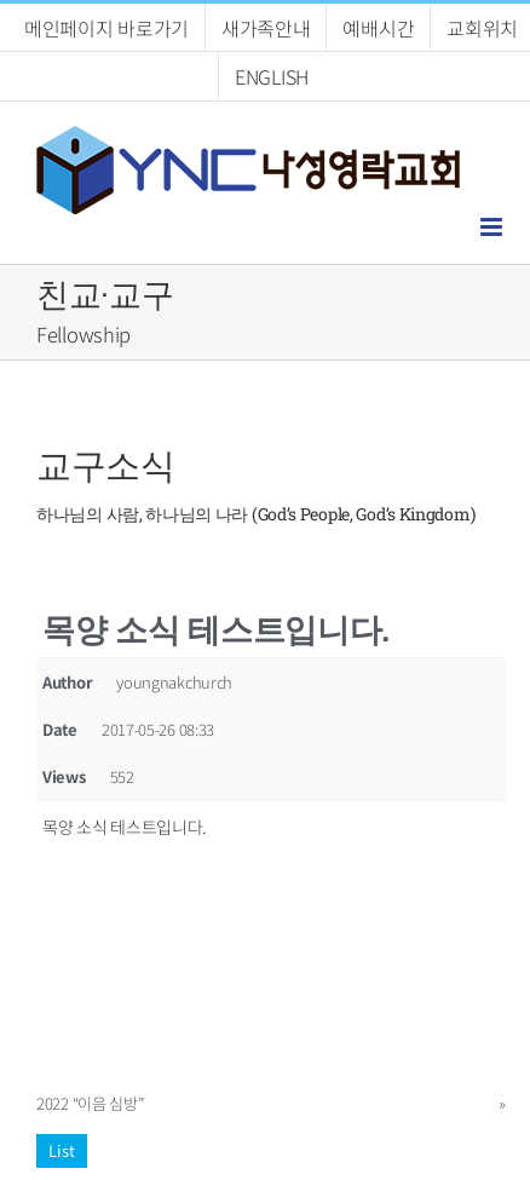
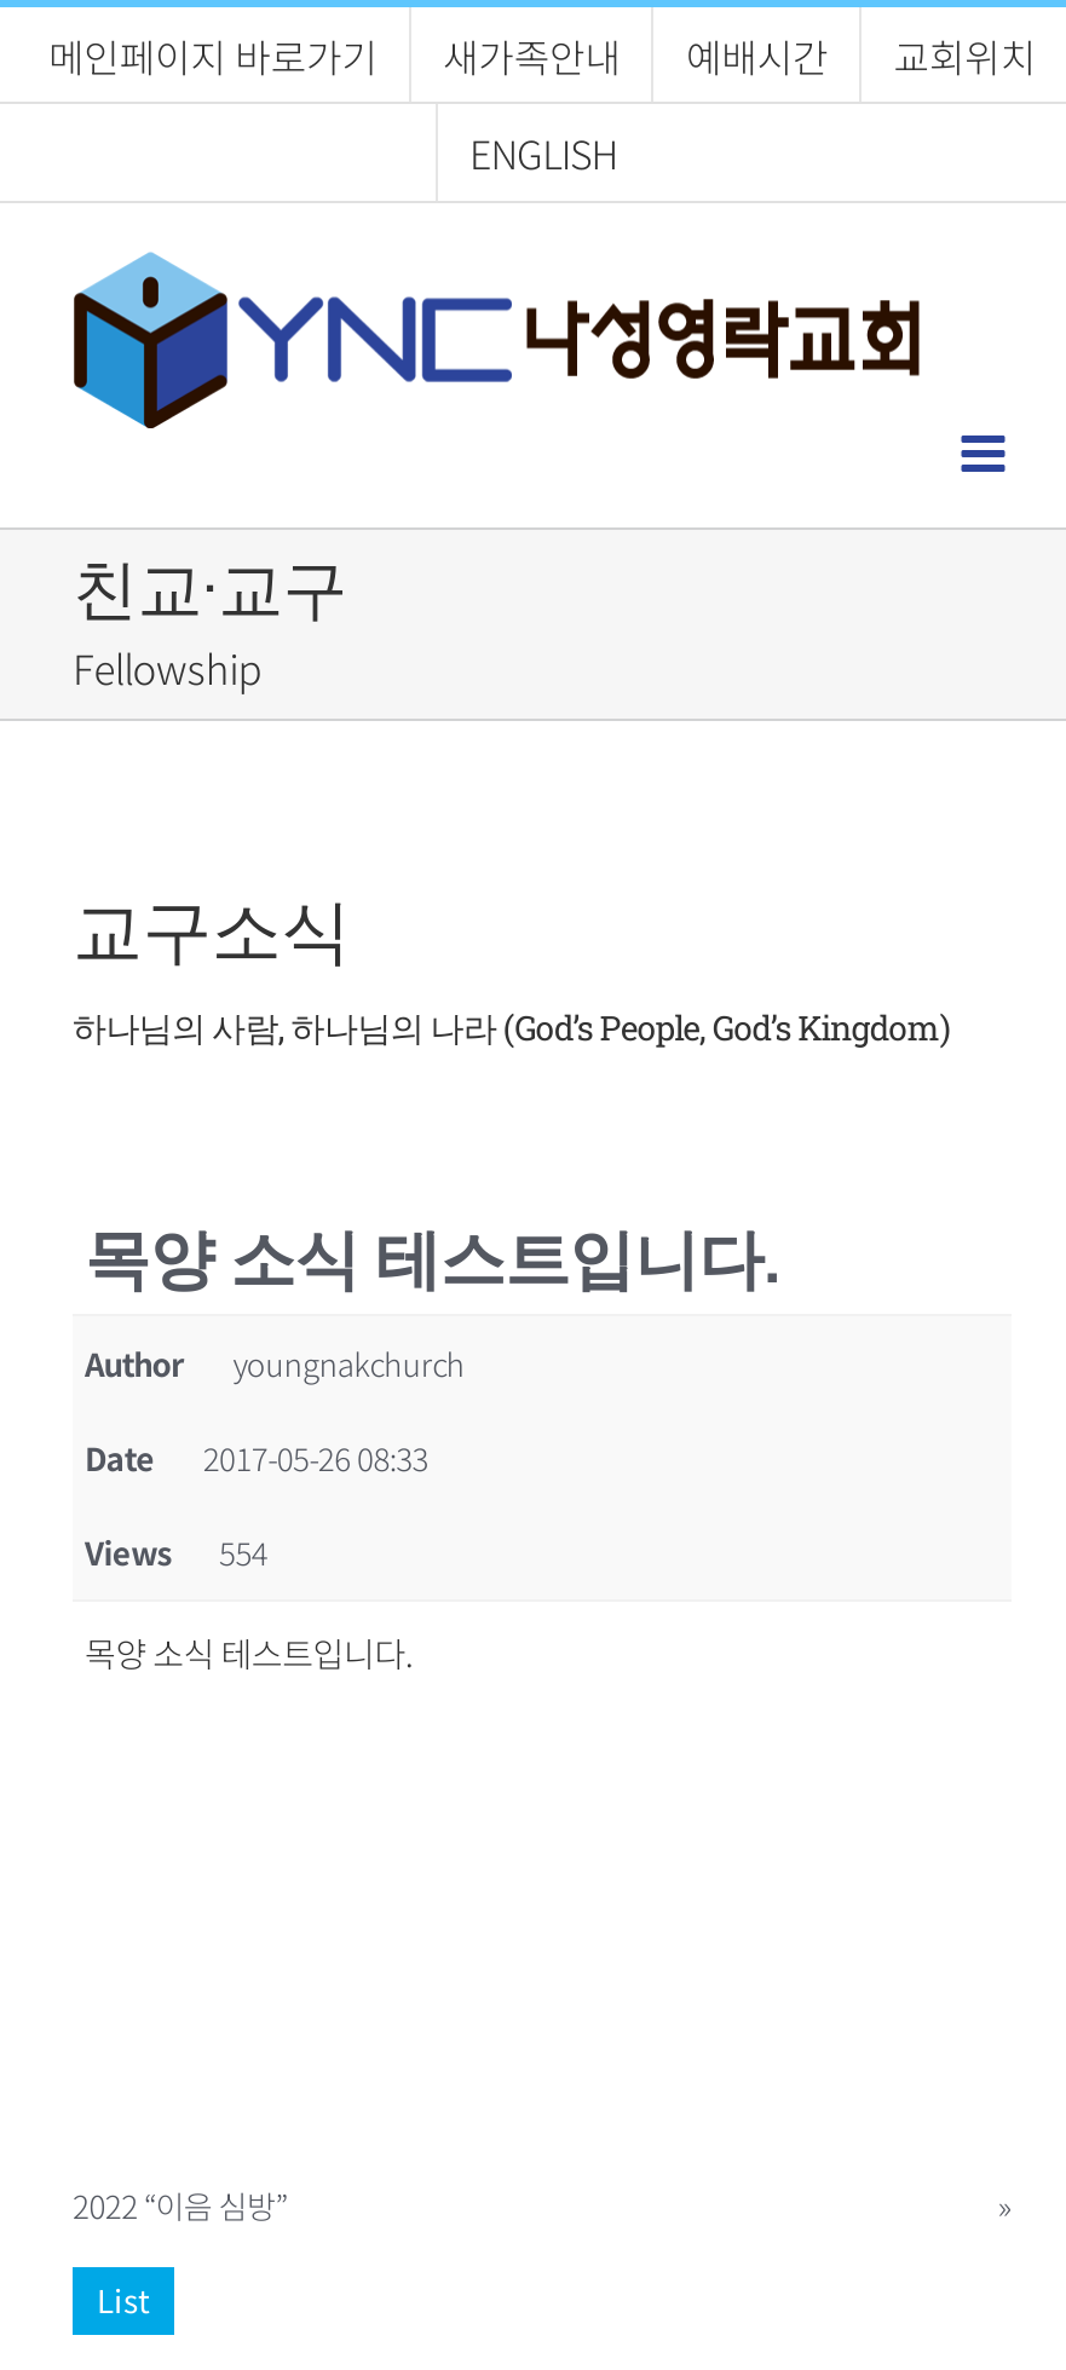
[42,765,134,788] Views 552 -> [85,1528,268,1574] Views 554

